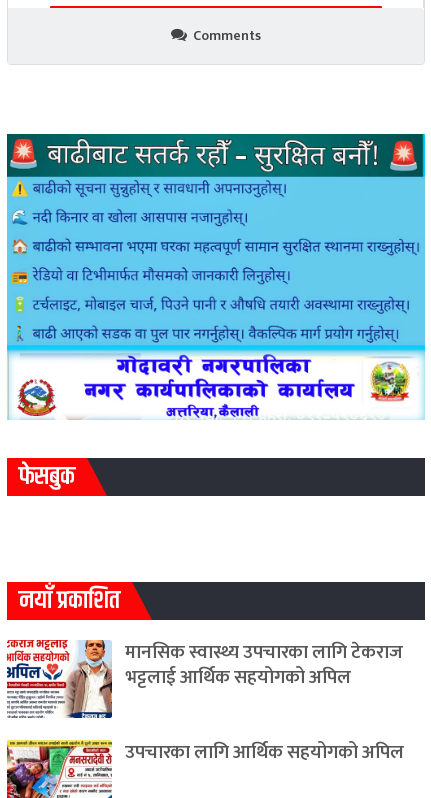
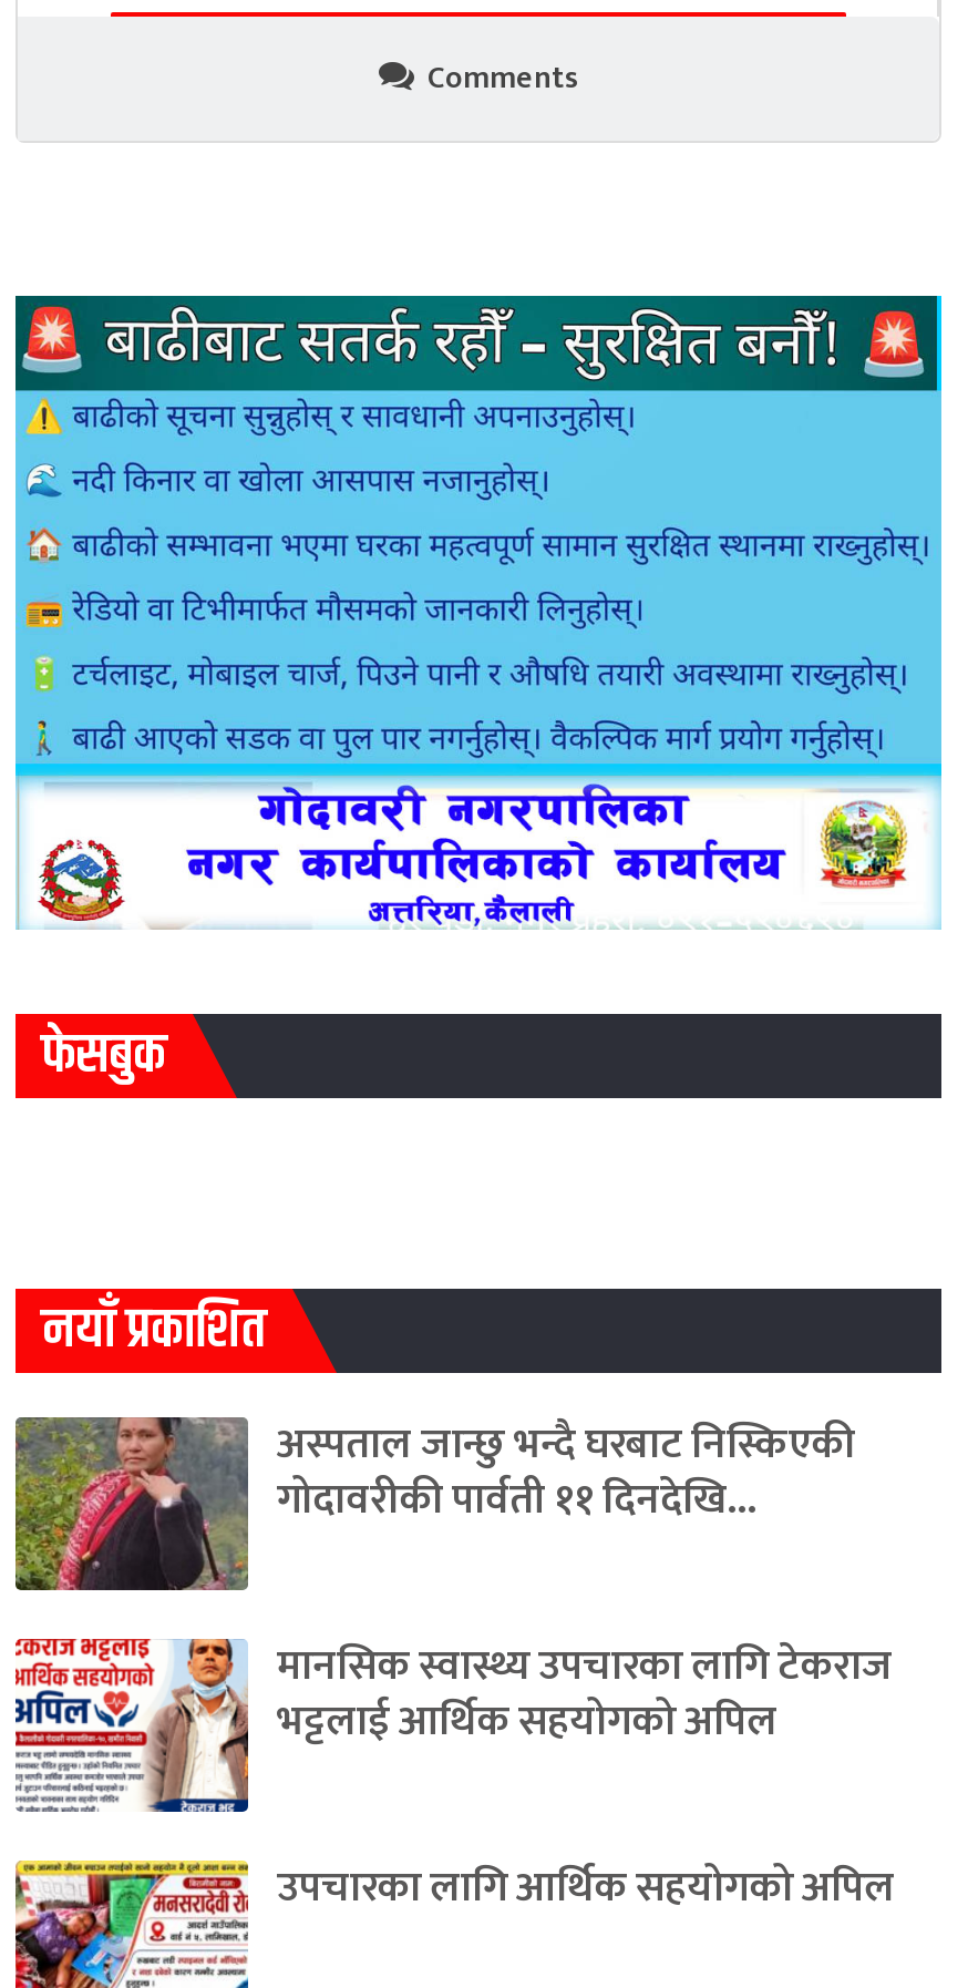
none -> [13,1411,855,1592] [image] | अस्पताल जान्छु भन्दै घरबाट निस्किएकी | गोदावरीकी पार्वती ११ दिनदेखि…

